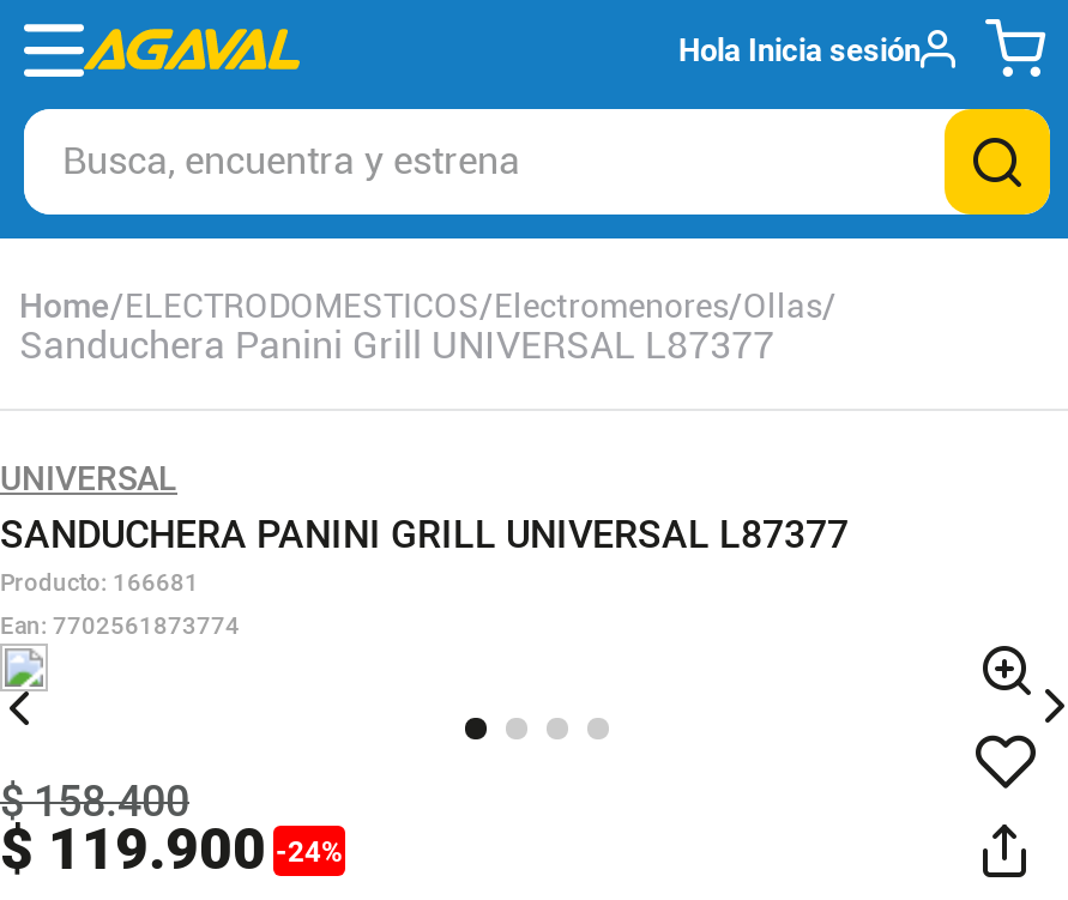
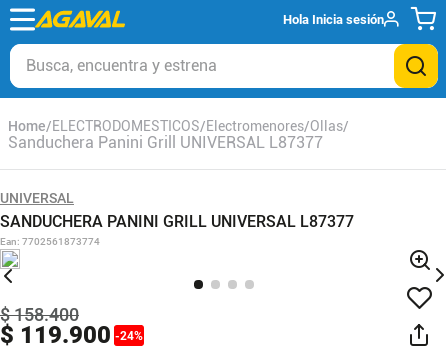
[0,569,199,596] Producto: 166681 -> none

